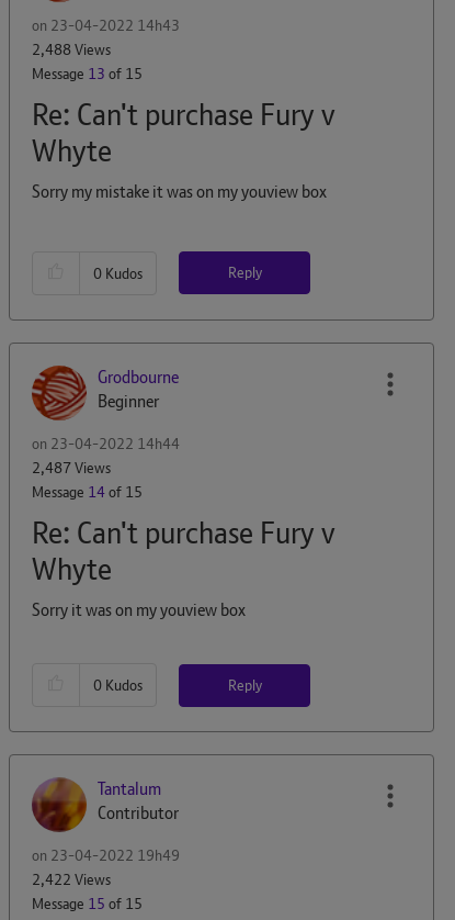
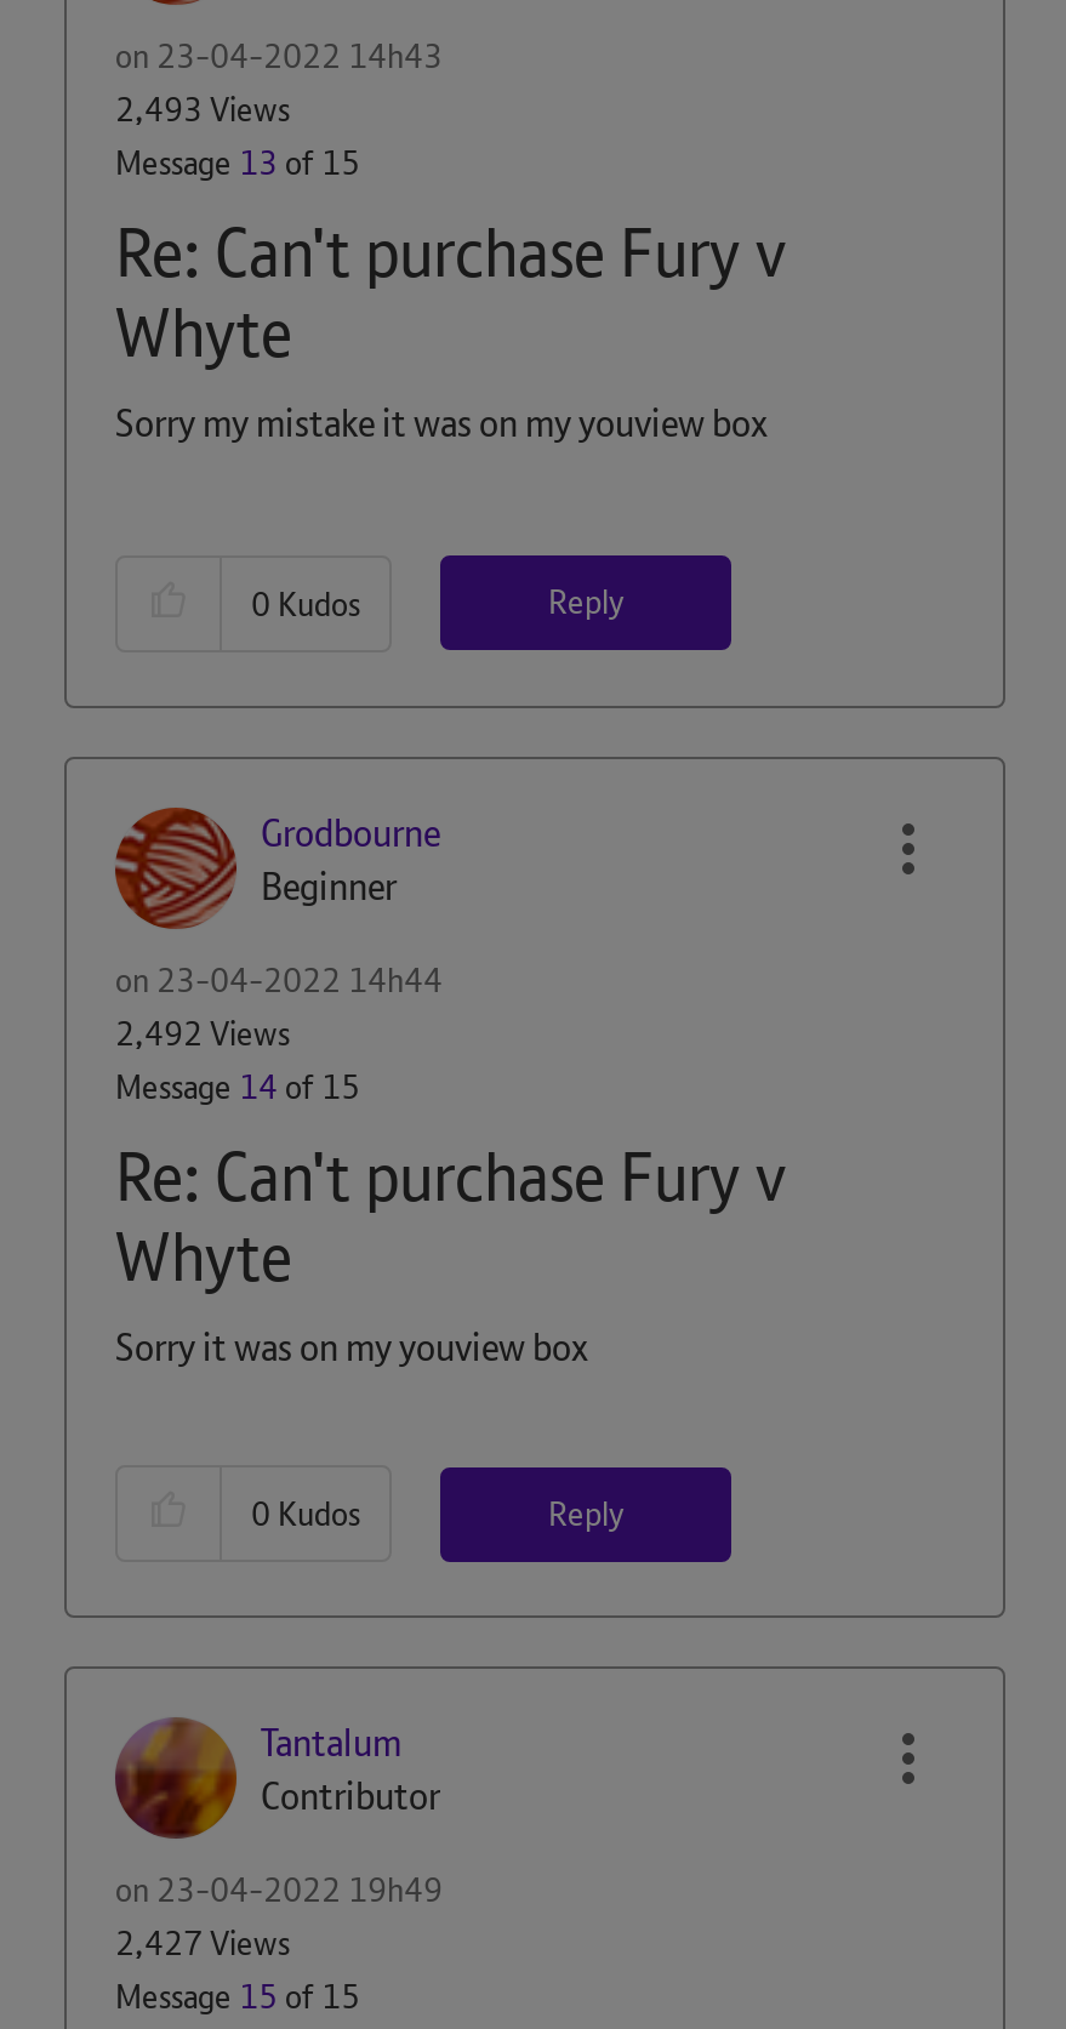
[32,40,111,59] 2,488 Views -> [115,87,290,131] 2,493 Views
[32,457,111,477] 2,487 Views -> [115,1010,290,1054] 2,492 Views
[32,869,111,889] 2,422 Views -> [115,1921,290,1965] 2,427 Views

